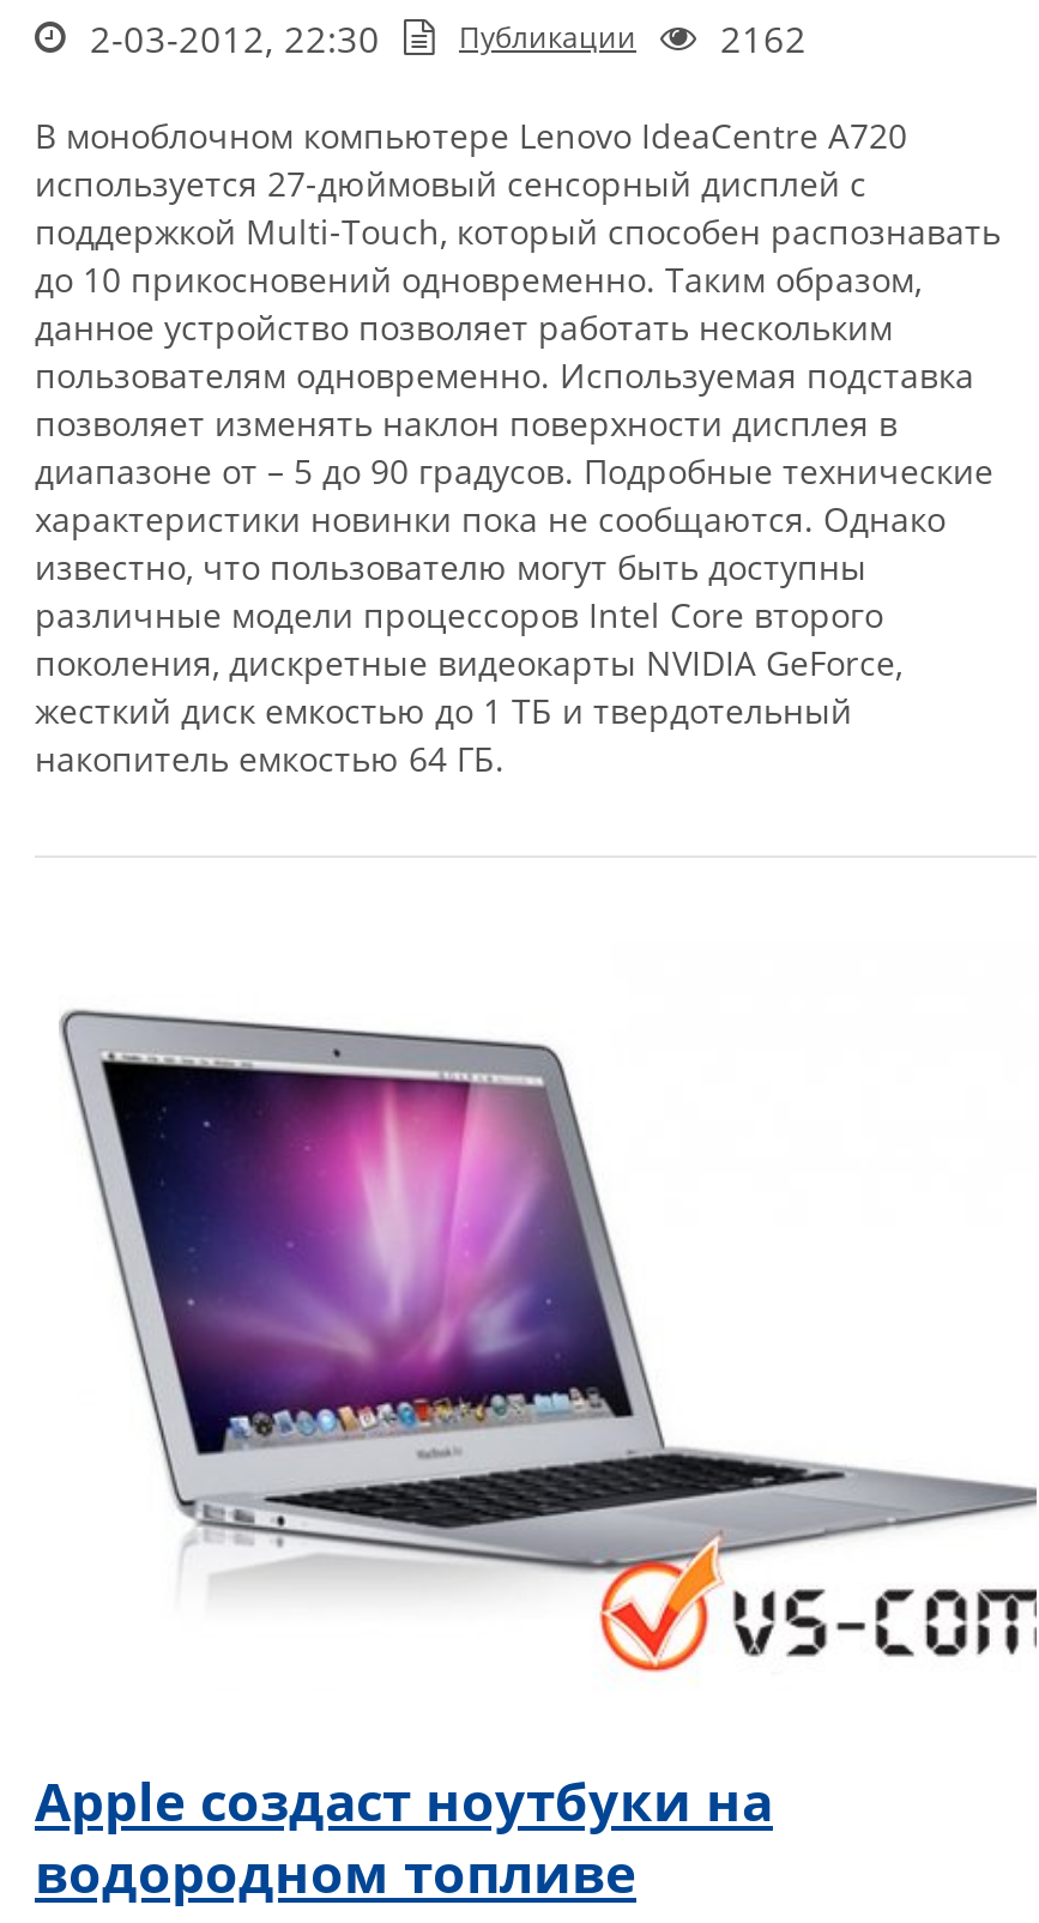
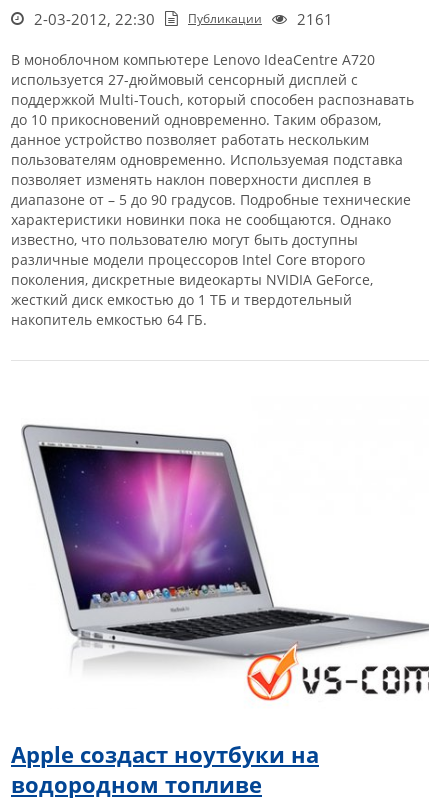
[720,13,807,61] 2162 -> [297,9,333,29] 2161

